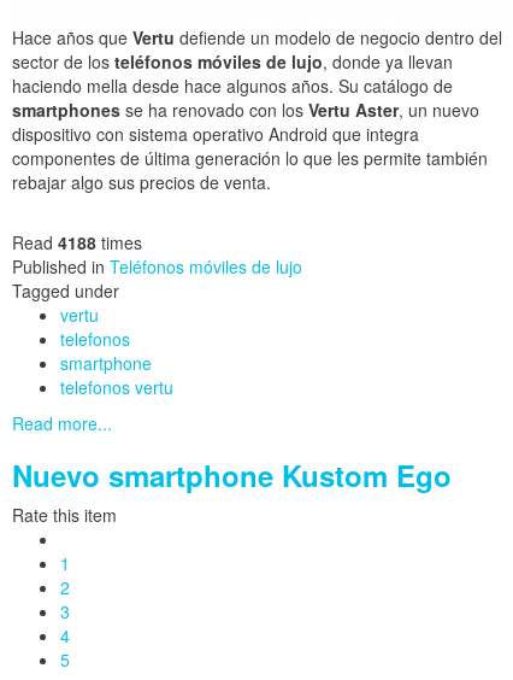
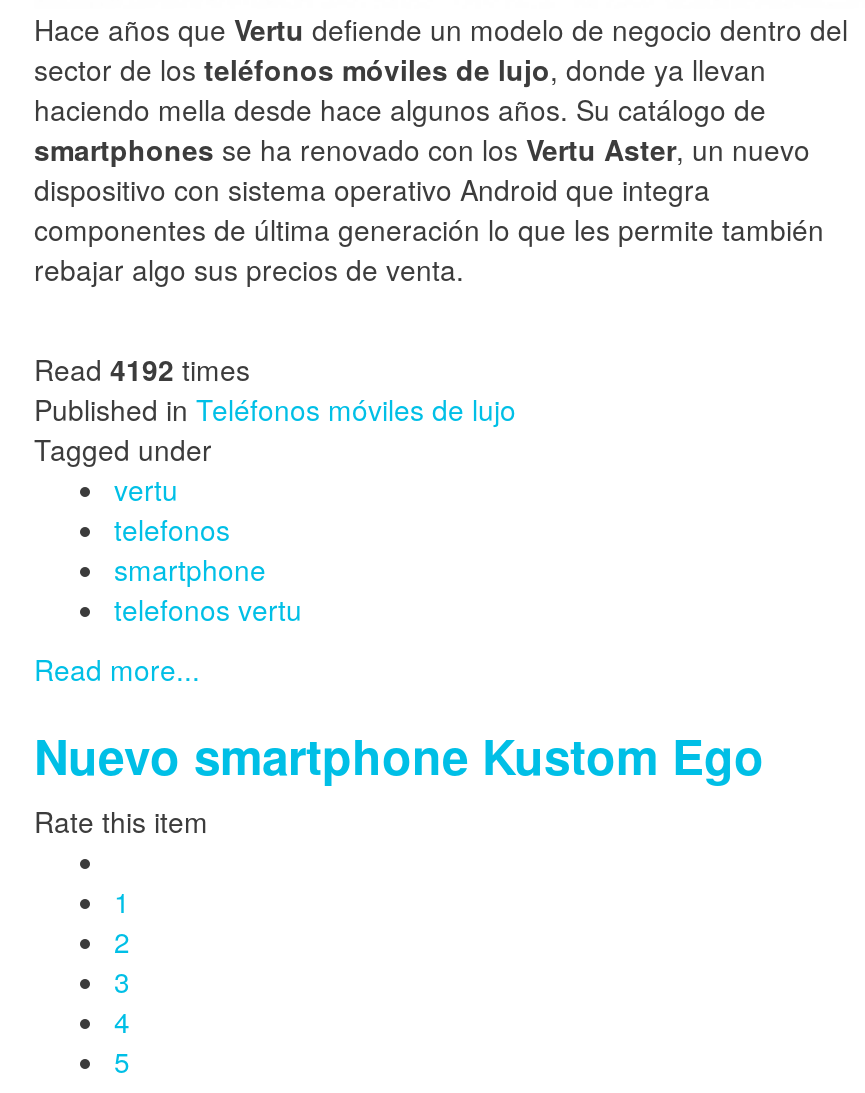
[12,230,142,254] Read 4188 times -> [34,349,250,389] Read 4192 times

